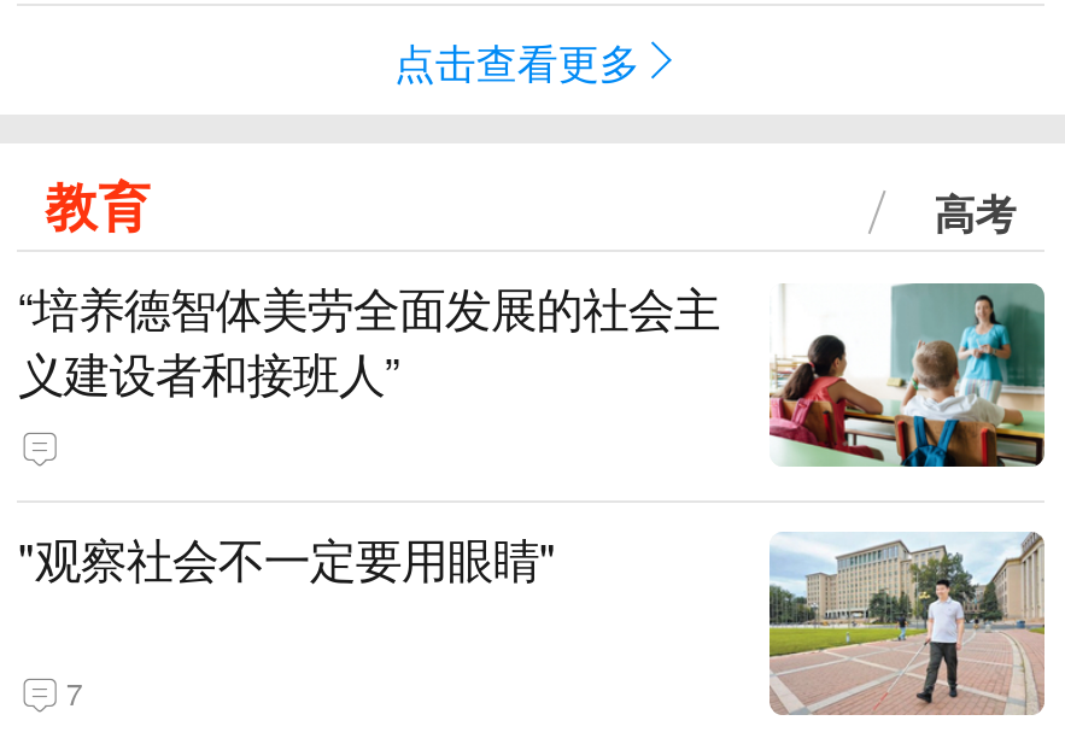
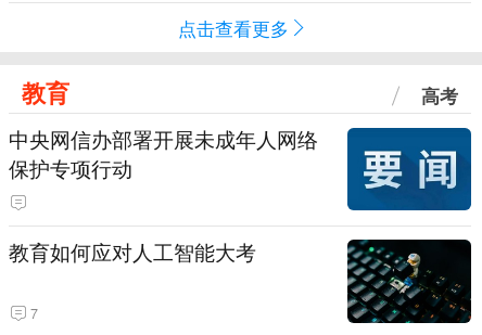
[18,275,1047,469] [image] | “培养德智体美劳全面发展的社会主 | 义建设者和接班人” -> [9,124,472,211] [image] | 中央网信办部署开展未成年人网络 | 保护专项行动
[18,524,556,592] "观察社会不一定要用眼睛" -> [9,236,257,267] 教育如何应对人工智能大考
[767,532,1047,717] [image] -> [346,239,472,324] [image]

